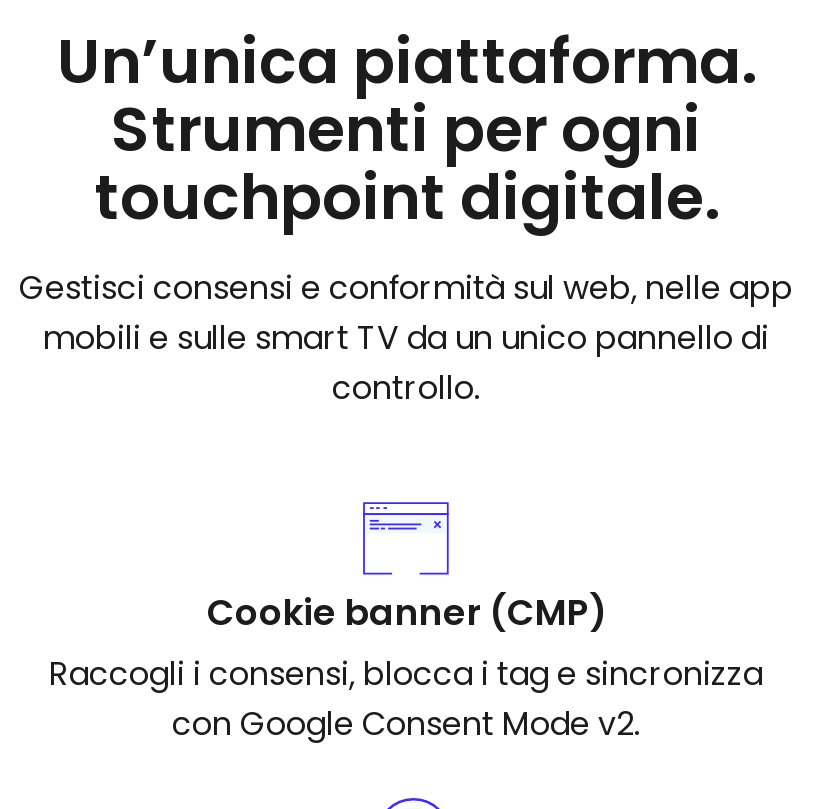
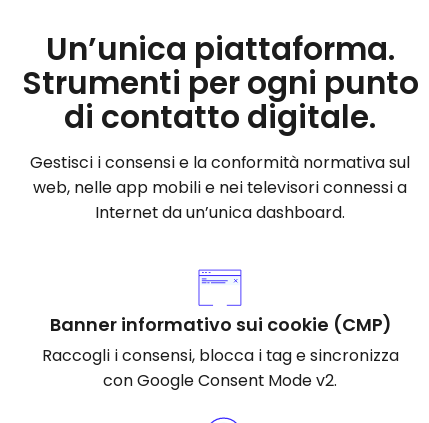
[19,84,793,412] Strumenti per ogni | touchpoint digitale. | Gestisci consensi e conformità sul web, nelle app | mobili e sulle smart TV da un unico pannello di | controllo. -> [21,60,418,224] Strumenti per ogni punto | di contatto digitale. | Gestisci i consensi e la conformità normativa sul | web, nelle app mobili e nei televisori connessi a | Internet da un’unica dashboard.
[207,586,605,636] Cookie banner (CMP) -> [49,312,390,337] Banner informativo sui cookie (CMP)

